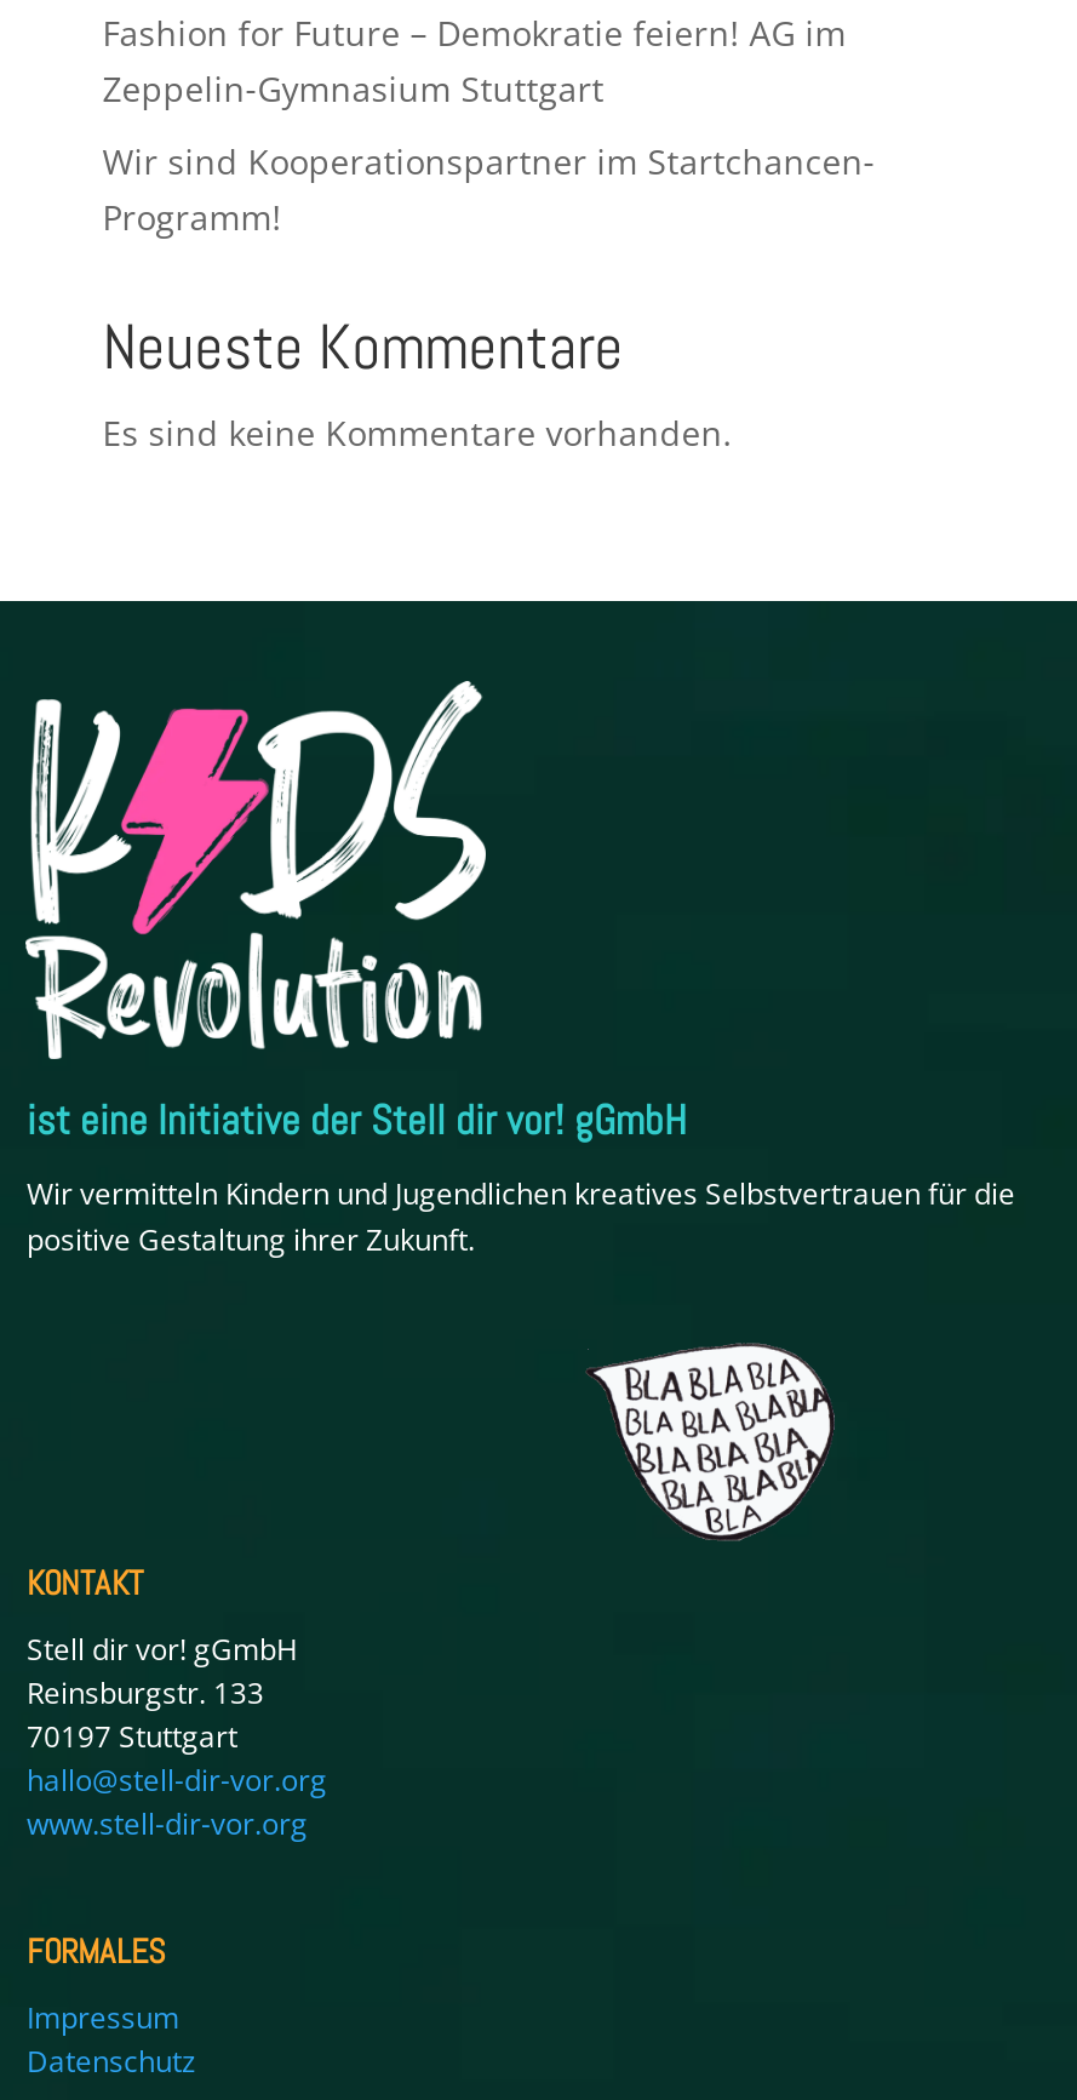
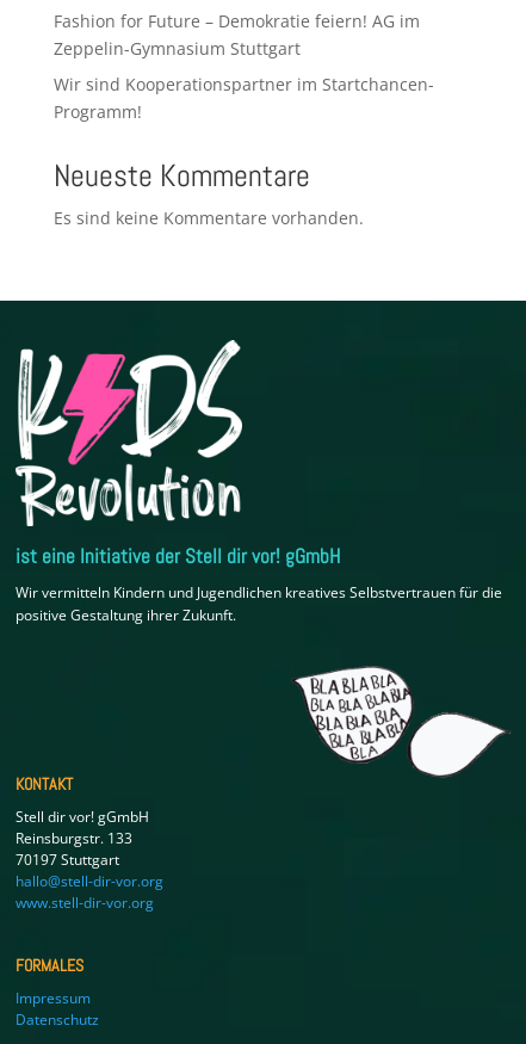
none -> [409,711,510,778] [image]

